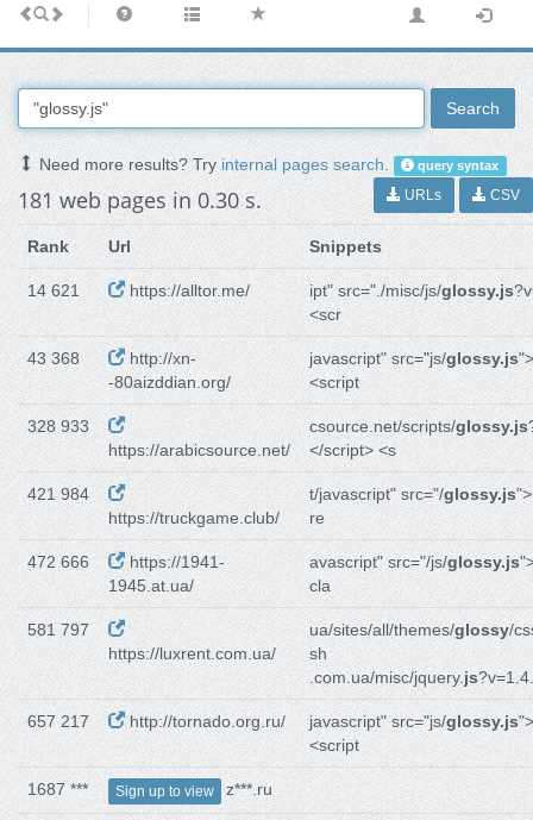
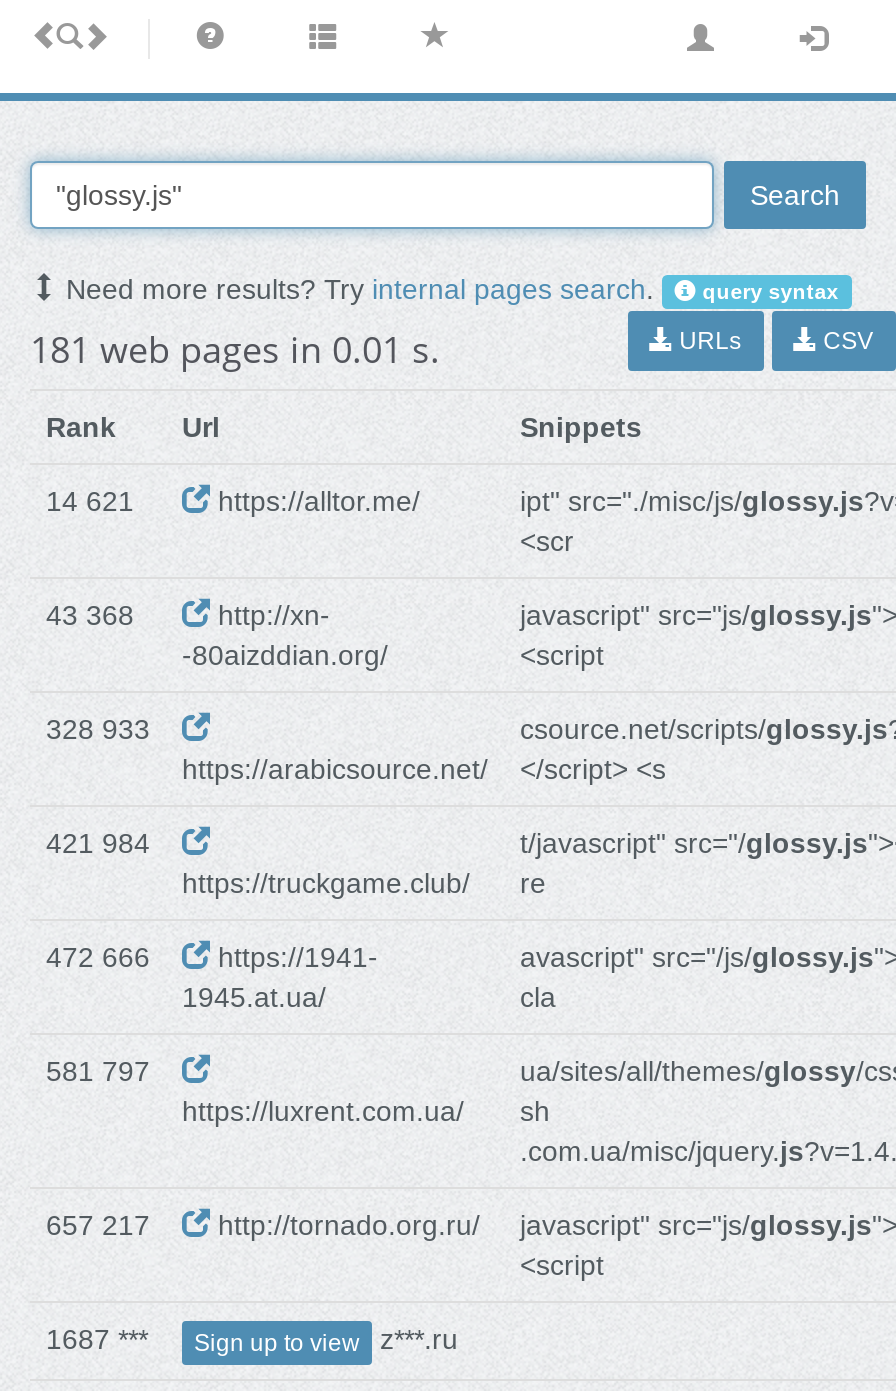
[18,186,262,214] 181 web pages in 0.30 s. -> [30,325,440,373] 181 web pages in 0.01 s.

